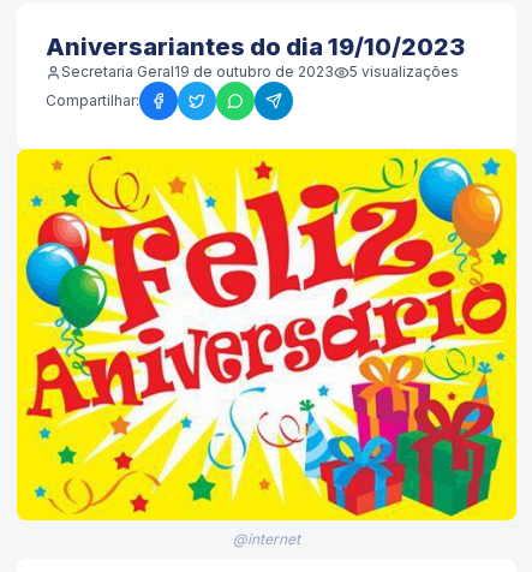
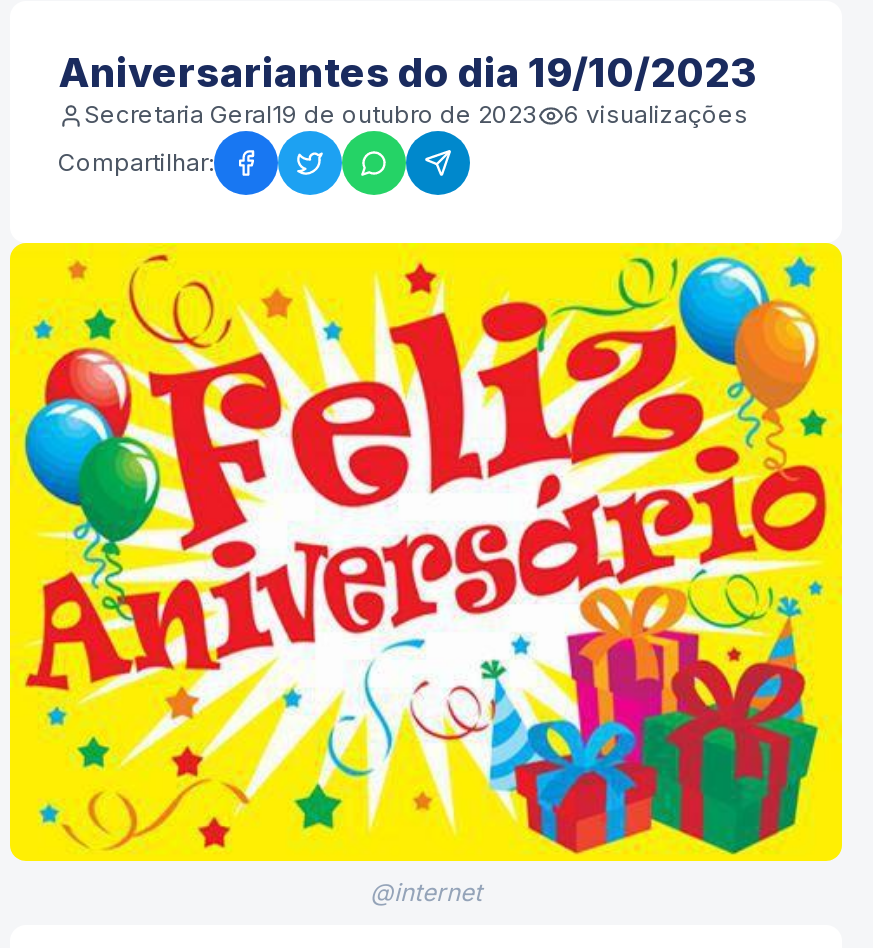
[349,62,459,81] 5 visualizações -> [564,99,748,129] 6 visualizações

